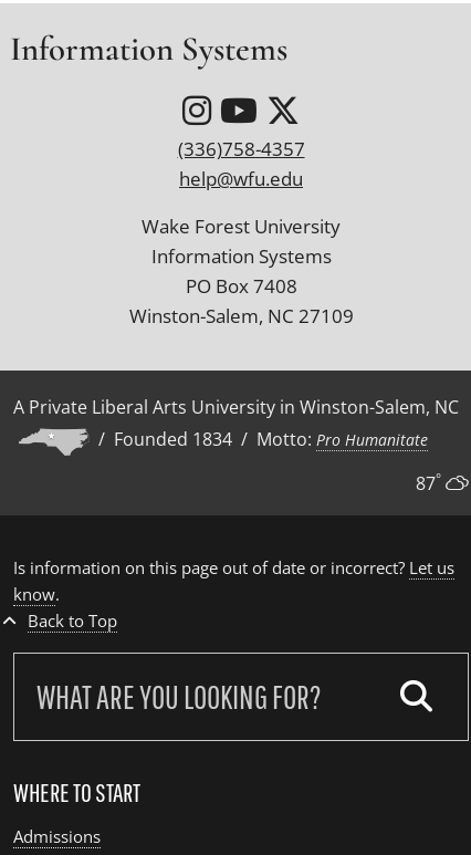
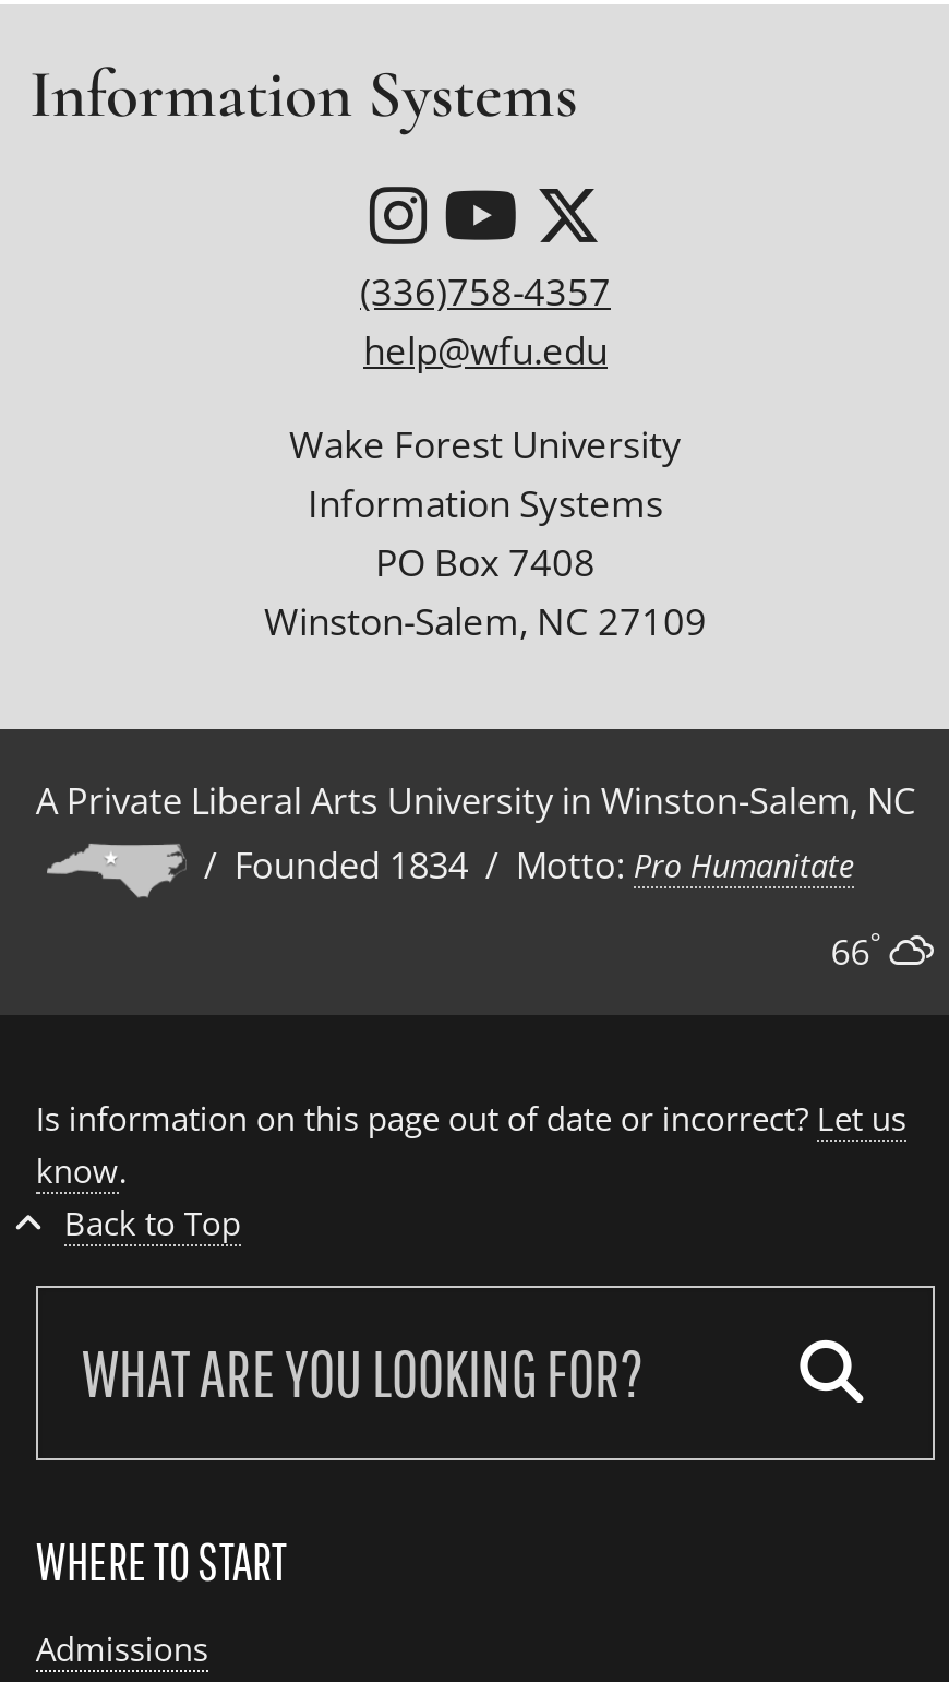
[416,469,441,495] 87° -> [831,923,881,975] 66°

